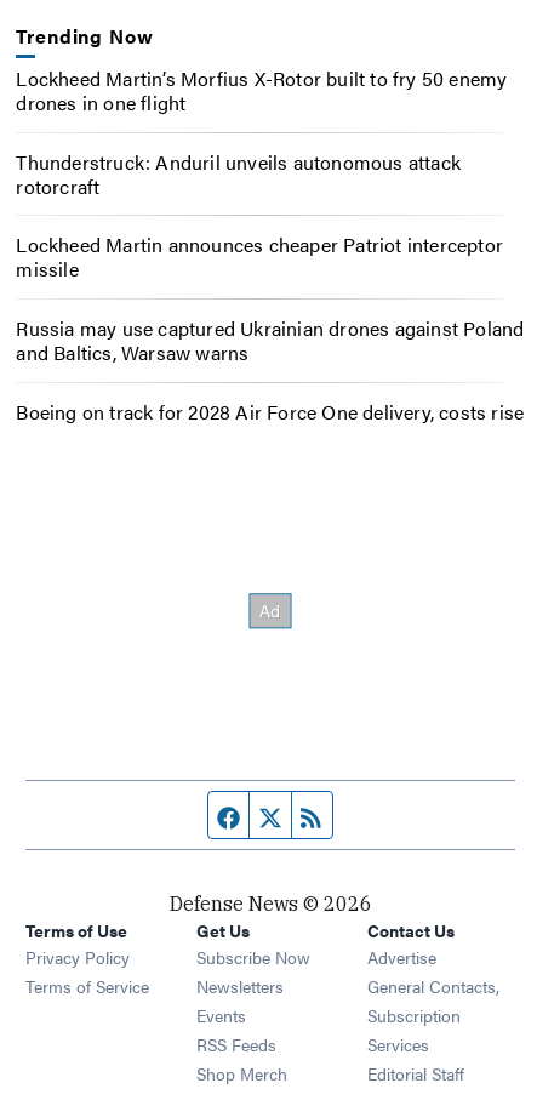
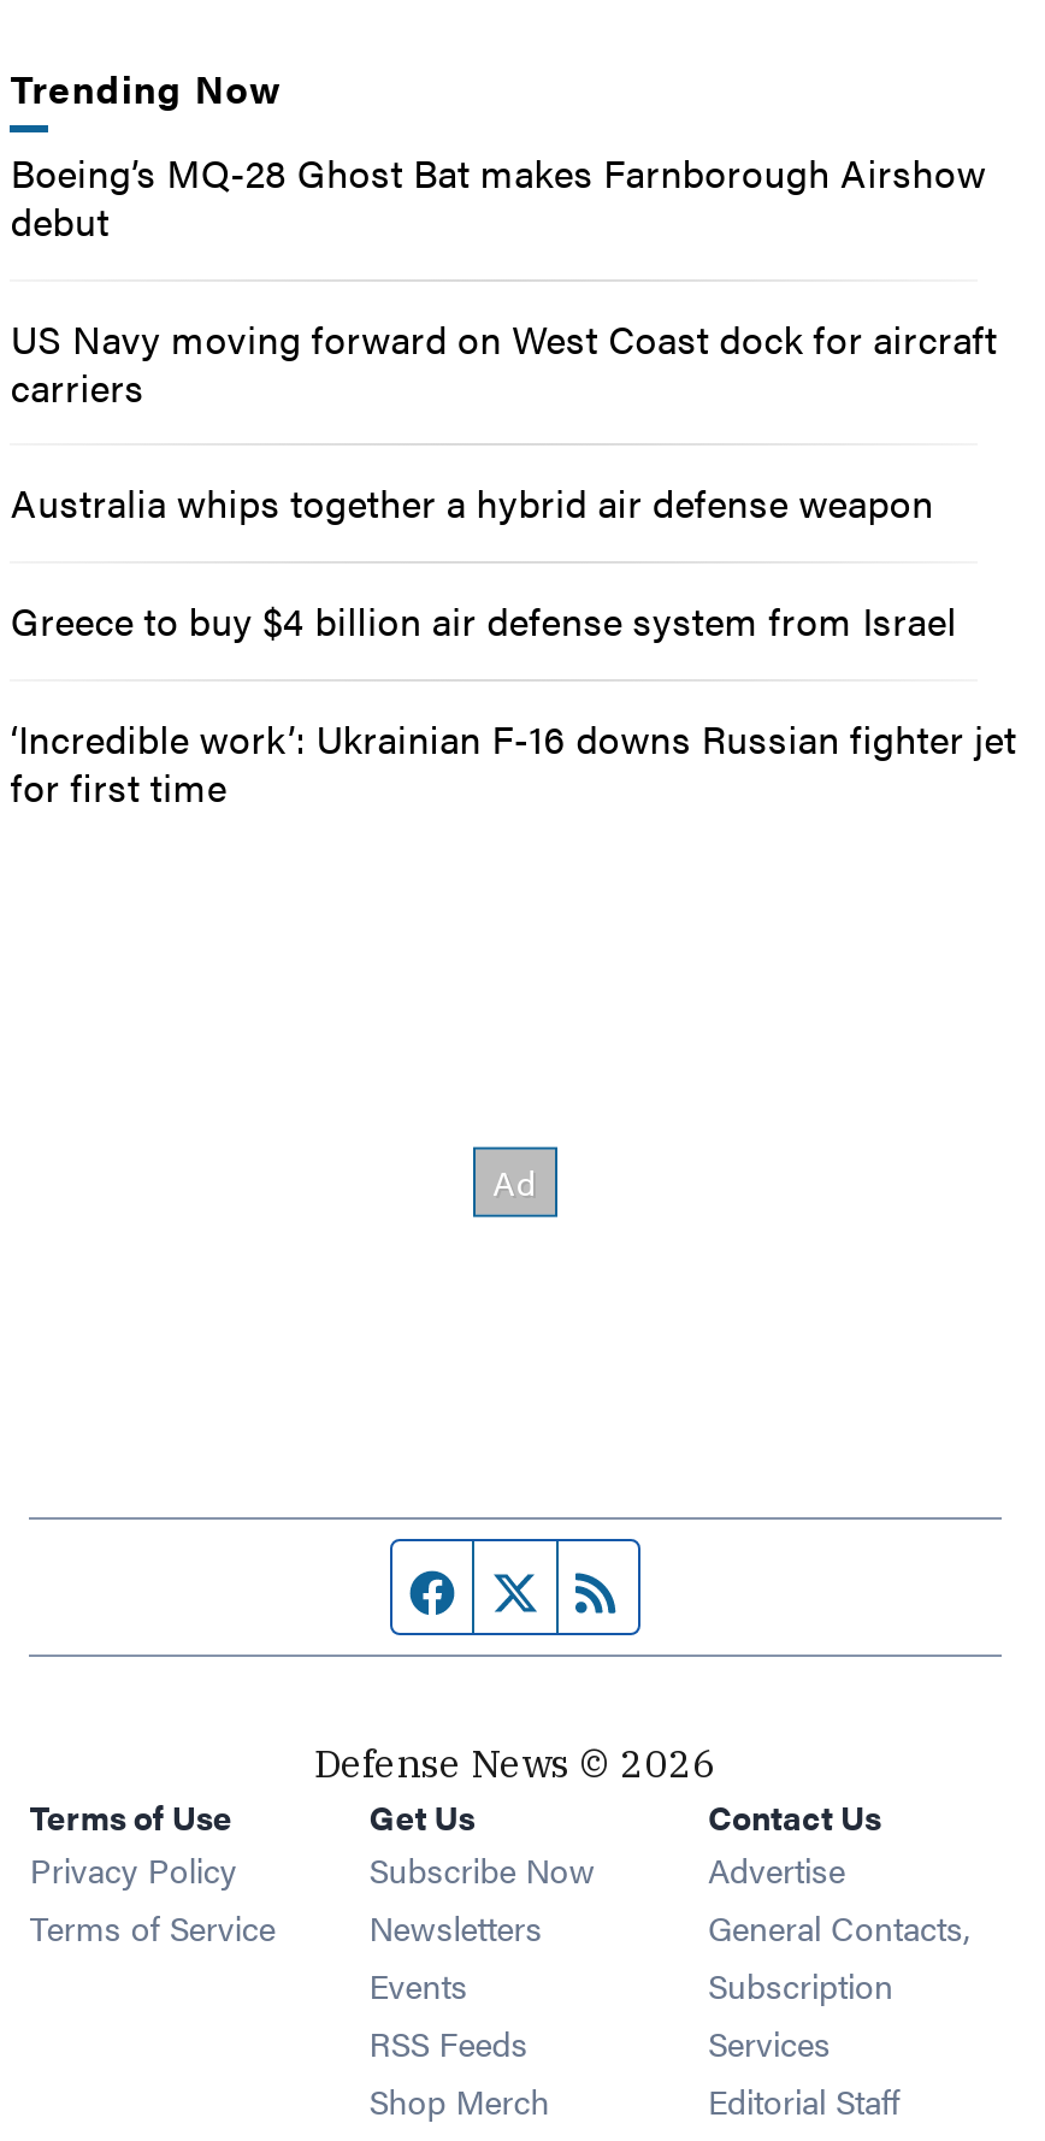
[16,64,507,116] Lockheed Martin’s Morfius X-Rotor built to fry 50 enemy | drones in one flight -> [11,144,986,247] Boeing’s MQ-28 Ghost Bat makes Farnborough Airshow | debut
[16,147,461,200] Thunderstruck: Anduril unveils autonomous attack | rotorcraft -> [11,309,997,413] US Navy moving forward on West Coast dock for aircraft | carriers
[16,231,503,283] Lockheed Martin announces cheaper Patriot interceptor | missile -> [11,475,934,531] Australia whips together a hybrid air defense weapon
[16,314,524,366] Russia may use captured Ukrainian drones against Poland | and Baltics, Warsaw warns -> [11,593,957,648] Greece to buy $4 billion air defense system from Israel
[16,398,524,426] Boeing on track for 2028 Air Force One delivery, costs rise -> [11,710,1017,814] ‘Incredible work’: Ukrainian F-16 downs Russian fighter jet | for first time

